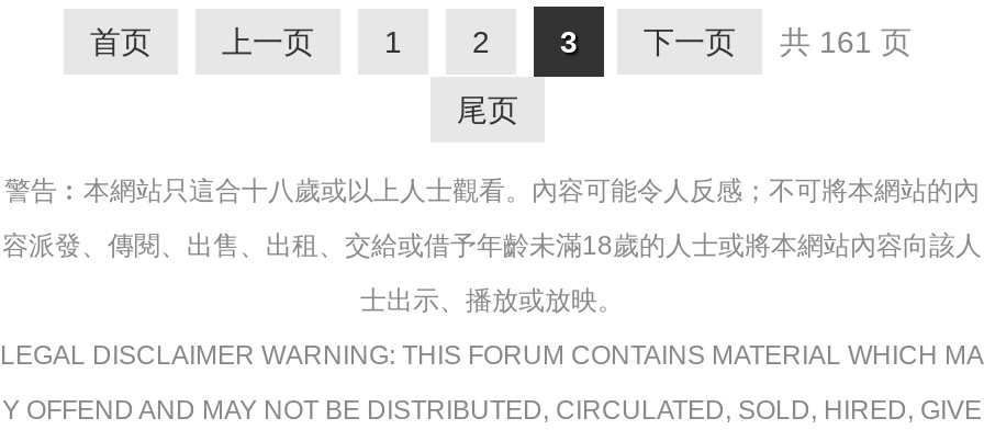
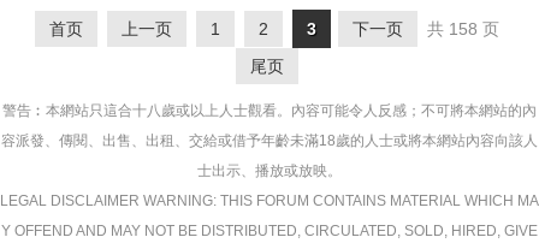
[90,24,920,59] 首页 上一页 1 2 3 下一页 共 161 页 -> [49,19,504,38] 首页 上一页 1 2 3 下一页 共 158 页

